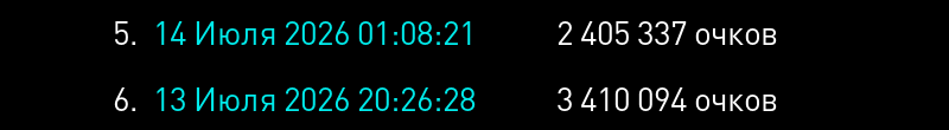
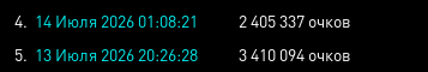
[113,9,779,52] 5. 14 Июля 2026 01:08:21 2 405 337 очков -> [14,10,351,31] 4. 14 Июля 2026 01:08:21 2 405 337 очков
[113,76,779,118] 6. 13 Июля 2026 20:26:28 3 410 094 очков -> [14,43,351,65] 5. 13 Июля 2026 20:26:28 3 410 094 очков

